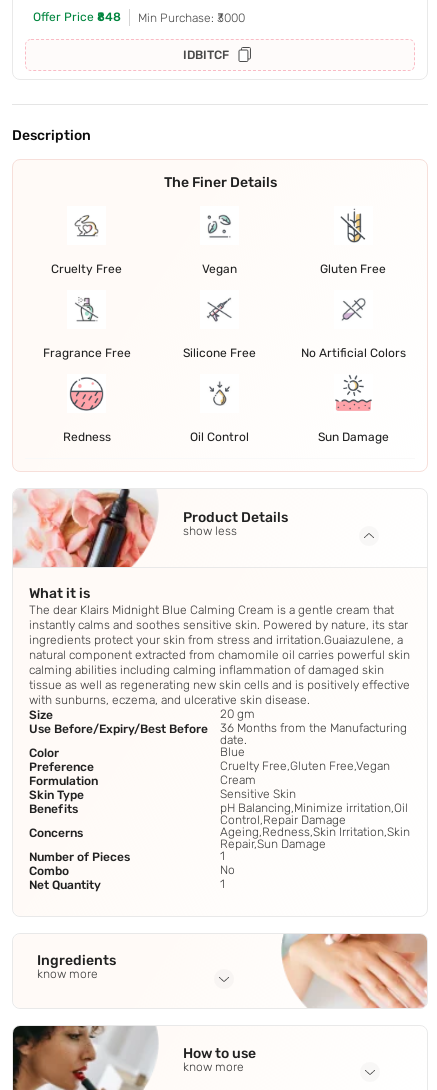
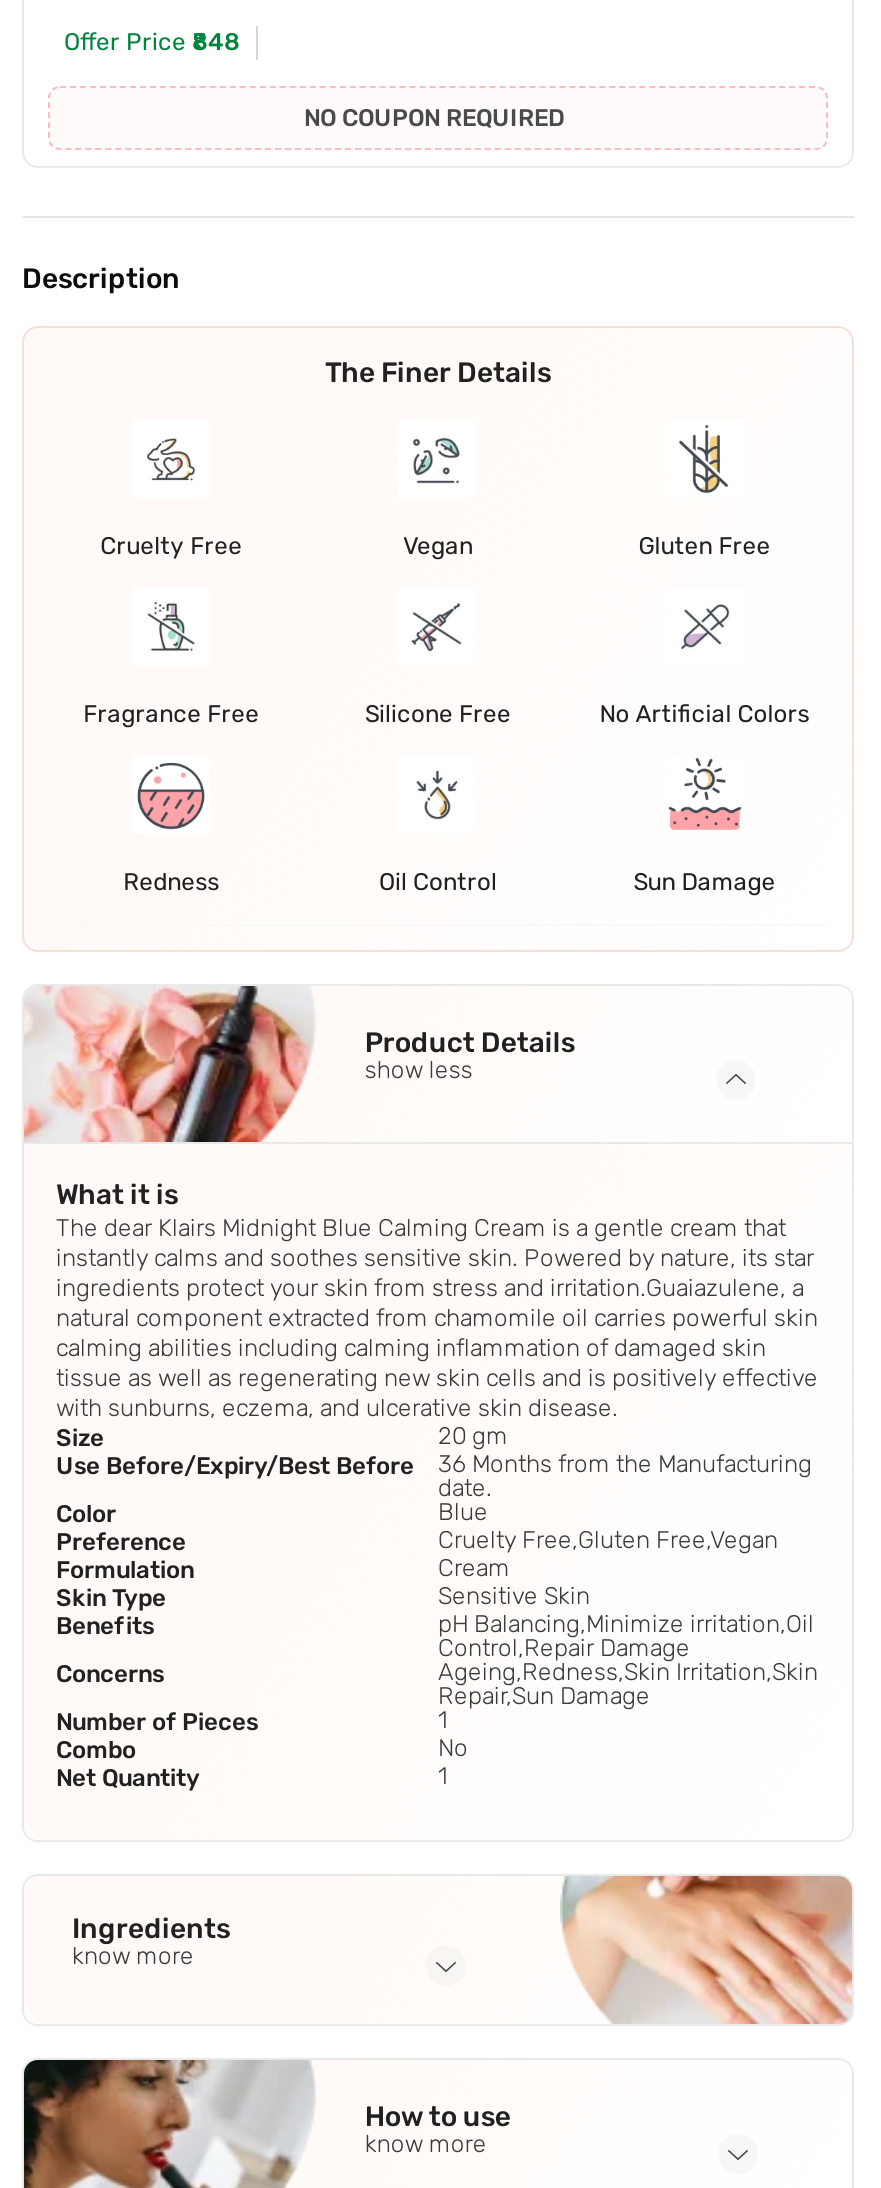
[138,11,245,62] Min Purchase: ₹3000 | IDBITCF -> [304,105,564,133] NO COUPON REQUIRED

